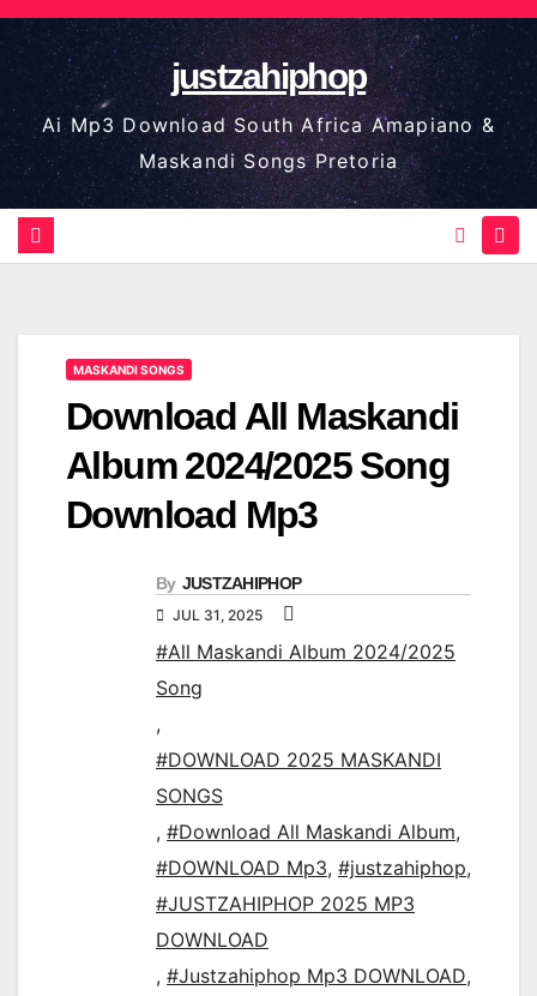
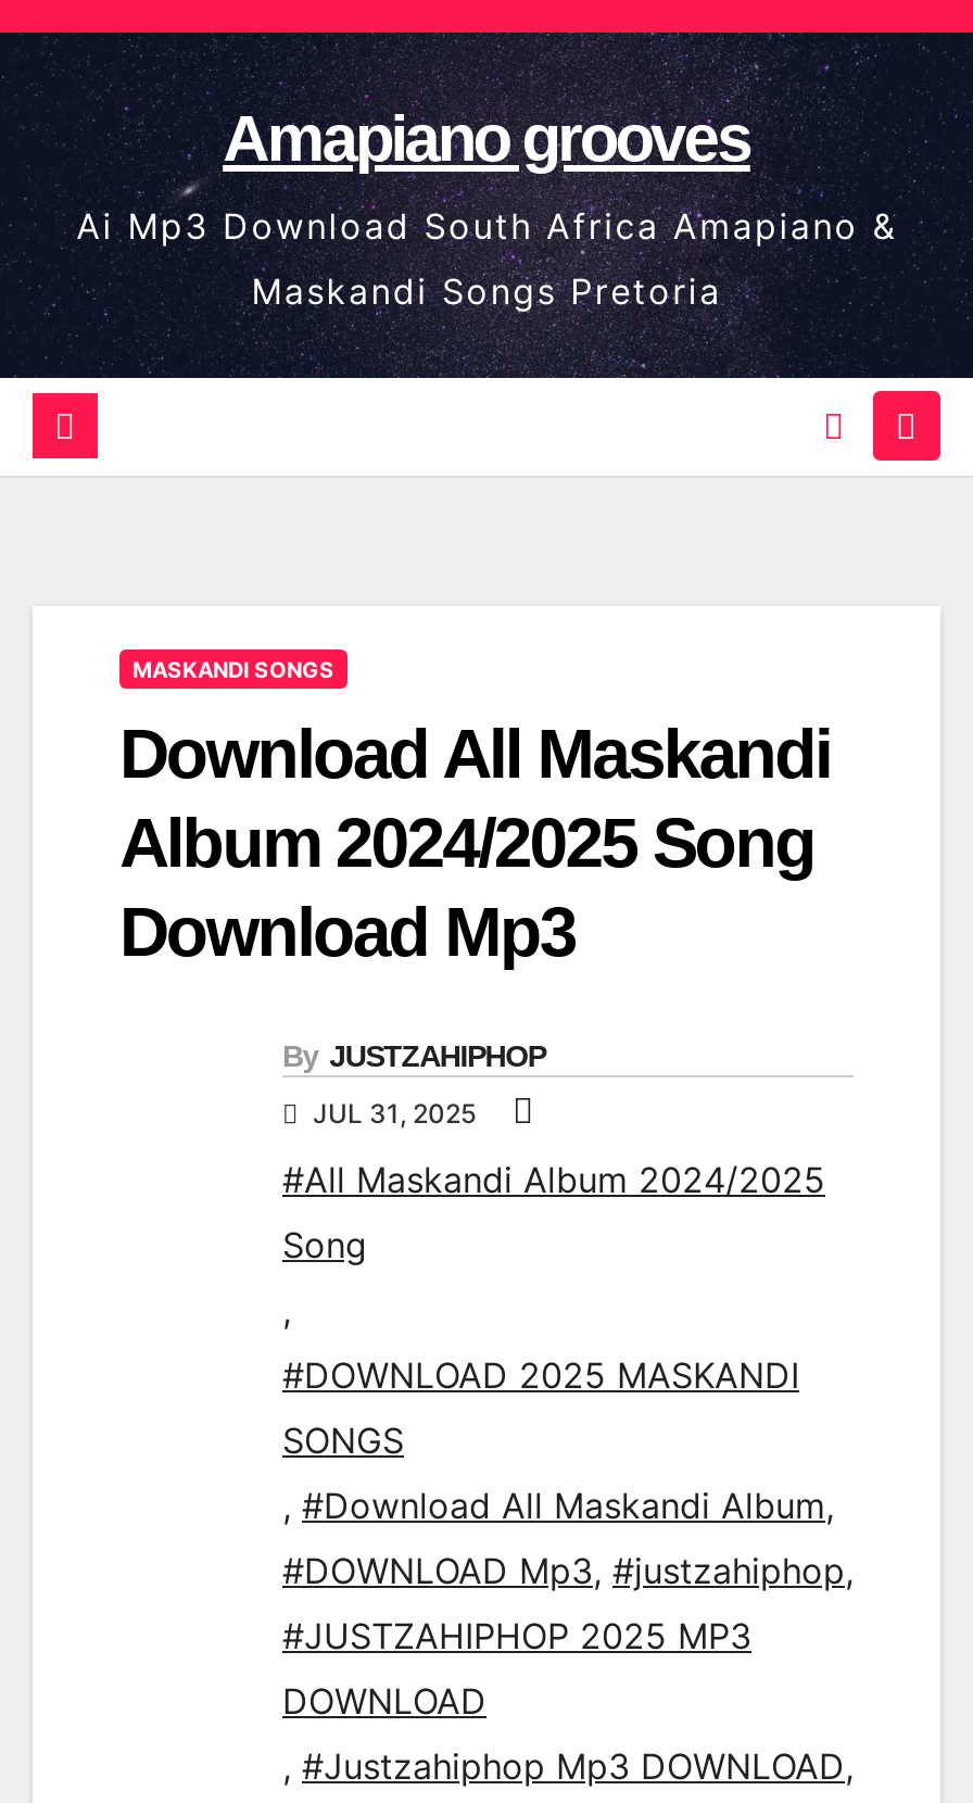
[171,56,366,96] justzahiphop -> [223,102,750,174] Amapiano grooves

